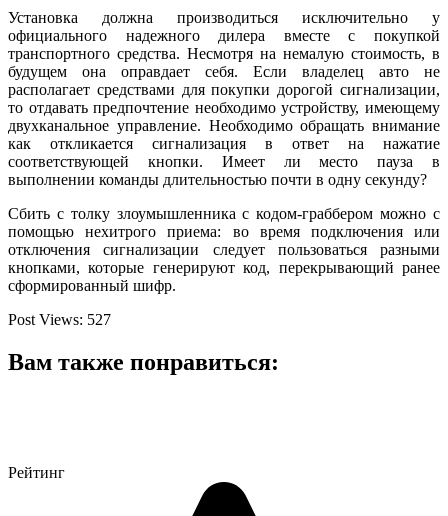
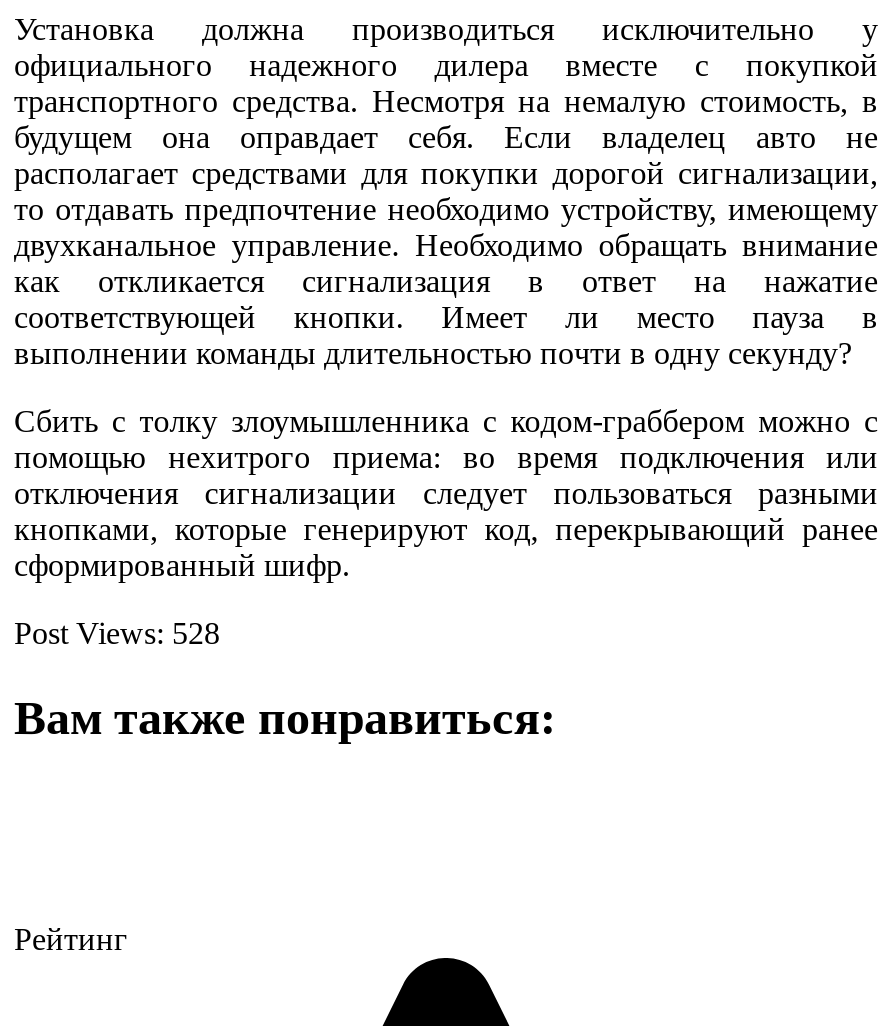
[8,311,111,328] Post Views: 527 -> [14,616,220,650] Post Views: 528

